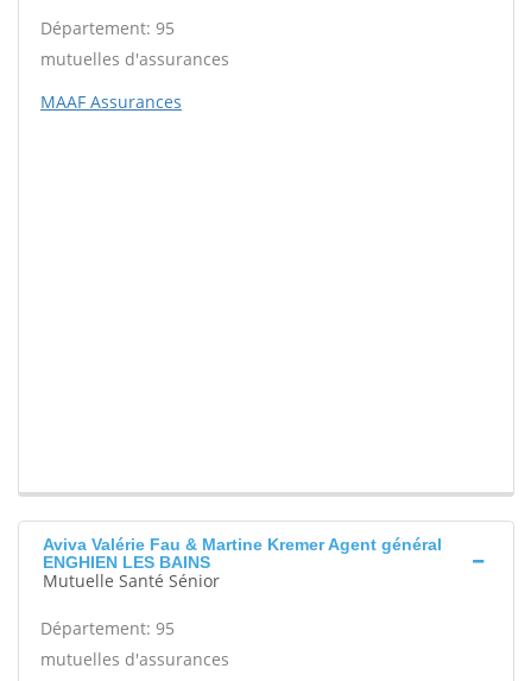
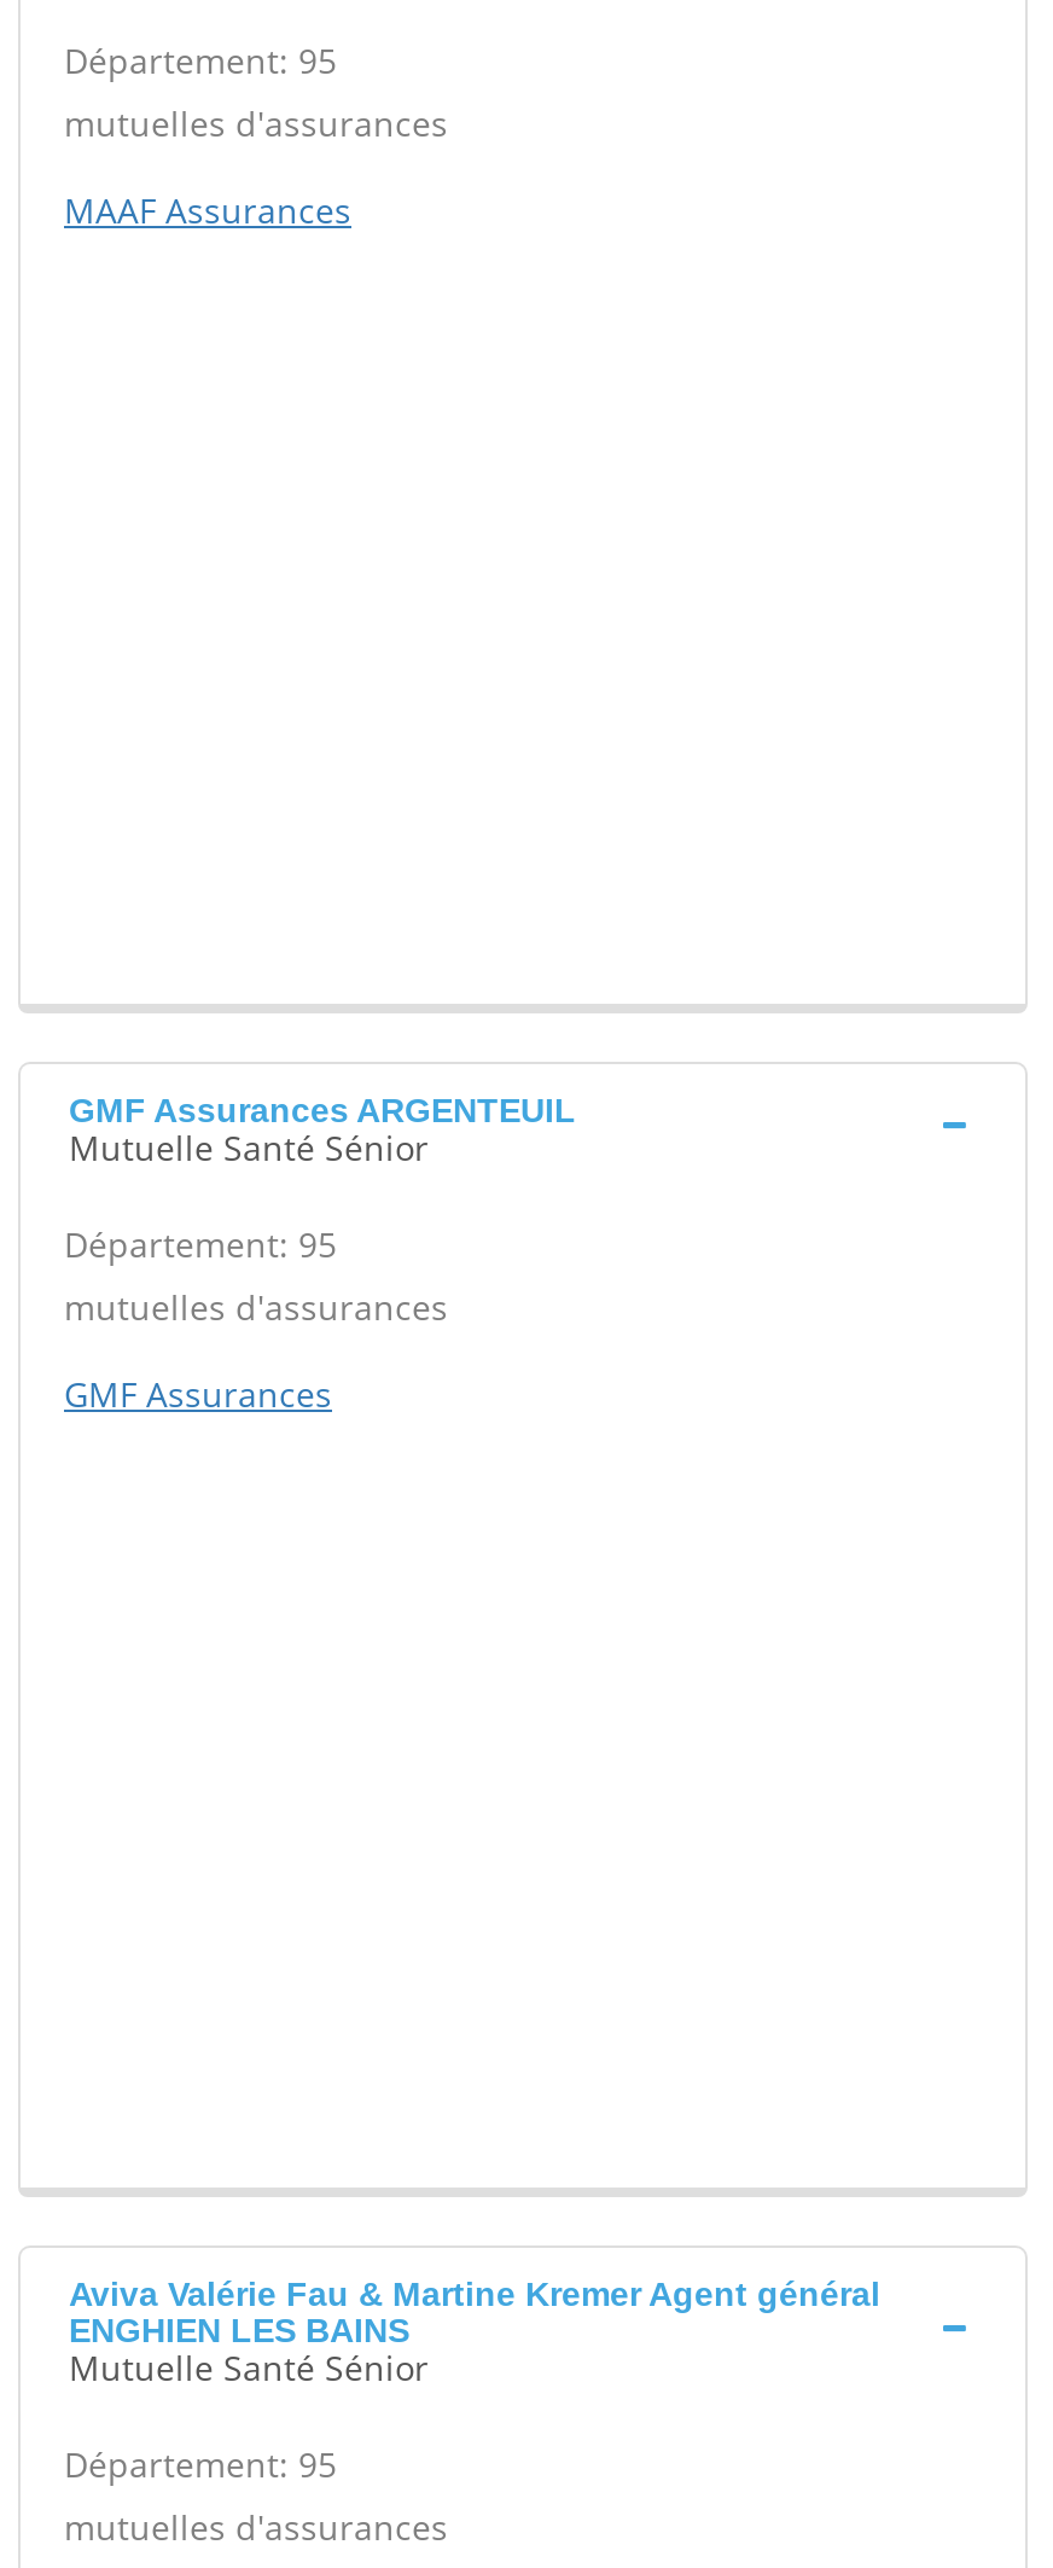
none -> [64,1091,576,1417] GMF Assurances ARGENTEUIL | Mutuelle Santé Sénior | Département: 95 | mutuelles d'assurances | GMF Assurances

